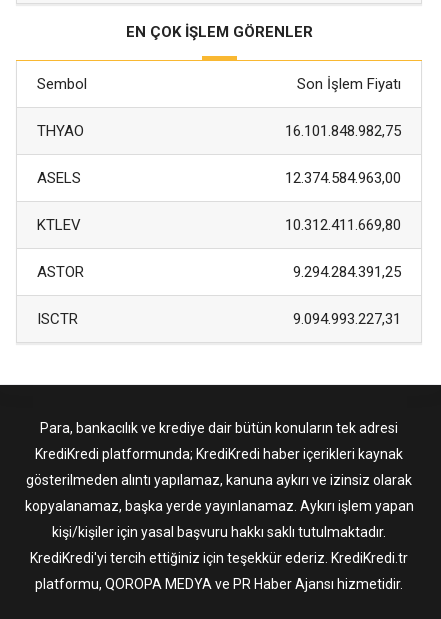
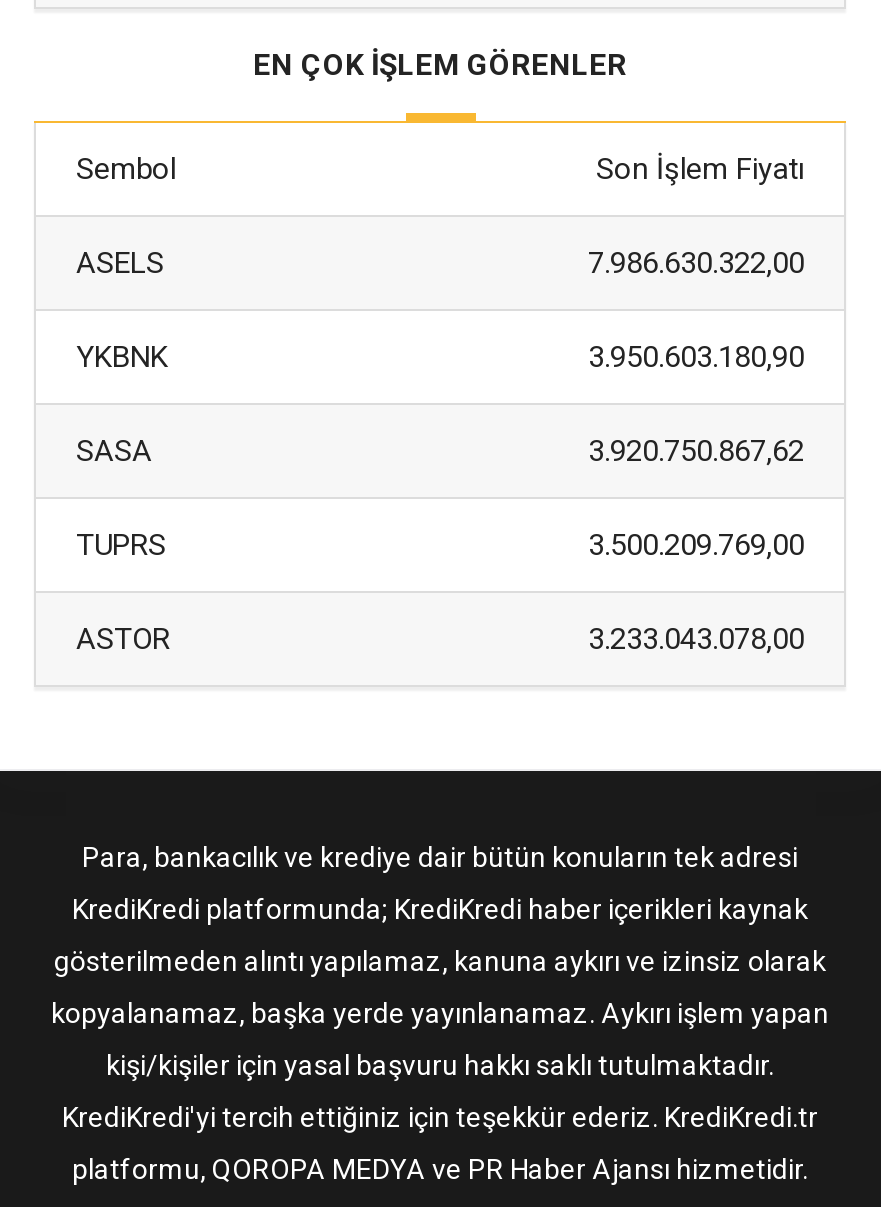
[37,122,401,140] THYAO | 16.101.848.982,75 -> none
[37,169,401,234] 12.374.584.963,00 | KTLEV | 10.312.411.669,80 -> [76,245,804,563] 7.986.630.322,00 | YKBNK | 3.950.603.180,90 | SASA | 3.920.750.867,62 | TUPRS | 3.500.209.769,00
moved [37,169,81,187] -> [76,245,164,281]: ASELS
[37,263,401,328] 9.294.284.391,25 | ISCTR | 9.094.993.227,31 -> [588,621,804,657] 3.233.043.078,00
moved [37,263,84,281] -> [76,621,170,657]: ASTOR

